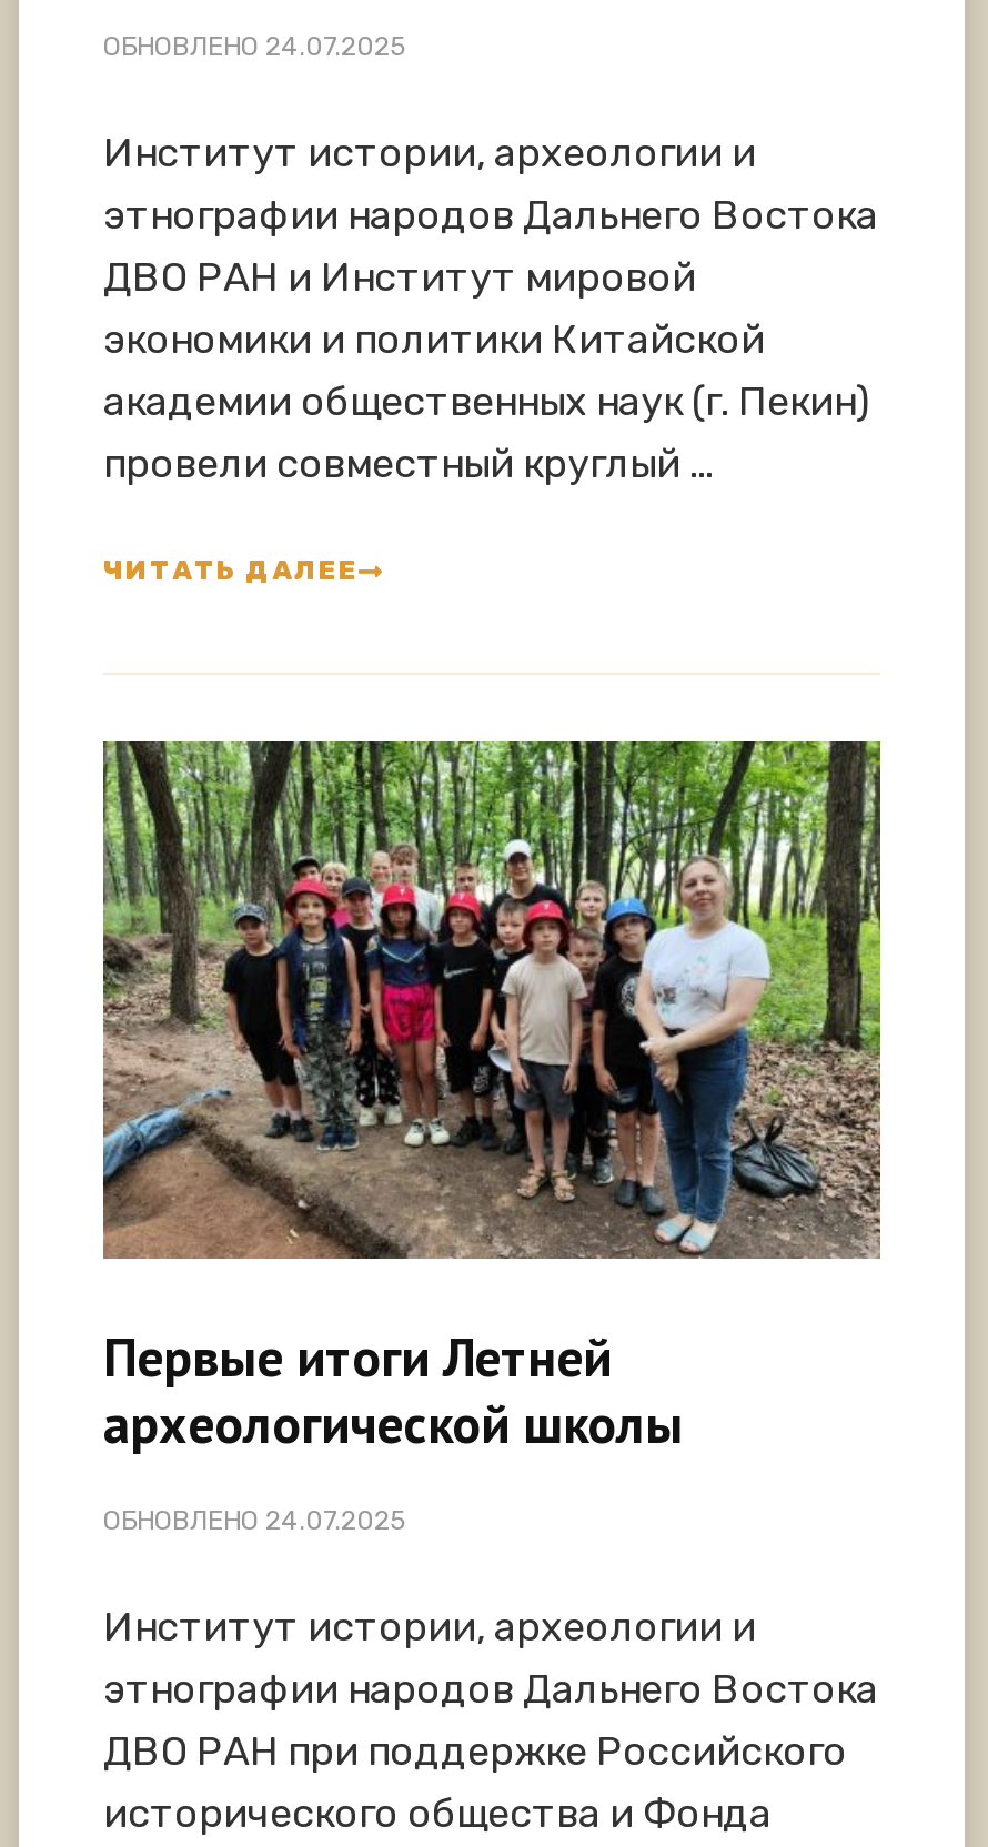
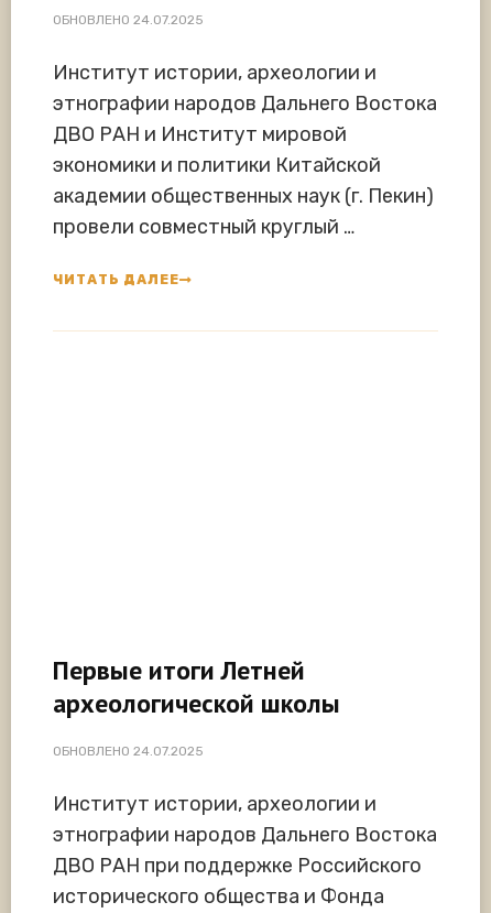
[101,739,883,1261] [image] -> none

